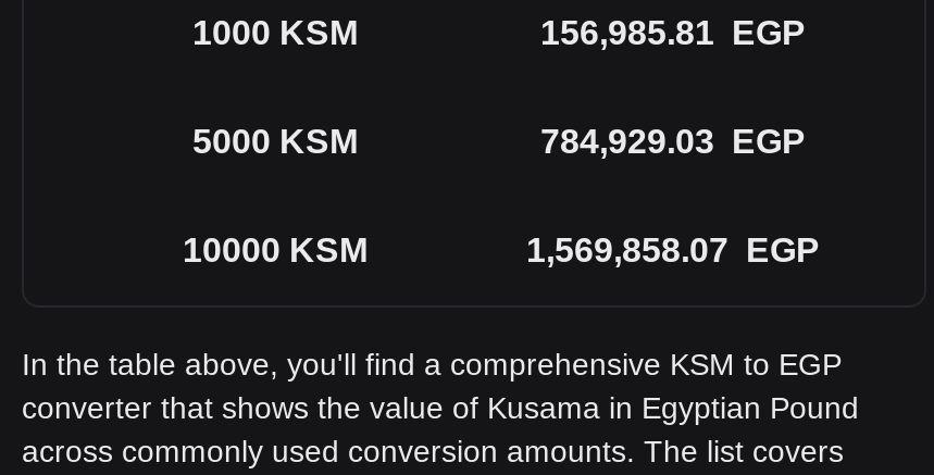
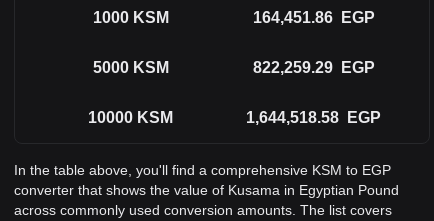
[540,14,806,51] 156,985.81 EGP -> [252,9,374,26] 164,451.86 EGP
[540,123,806,160] 784,929.03 EGP -> [252,59,374,76] 822,259.29 EGP
[526,232,820,268] 1,569,858.07 EGP -> [246,109,381,126] 1,644,518.58 EGP

